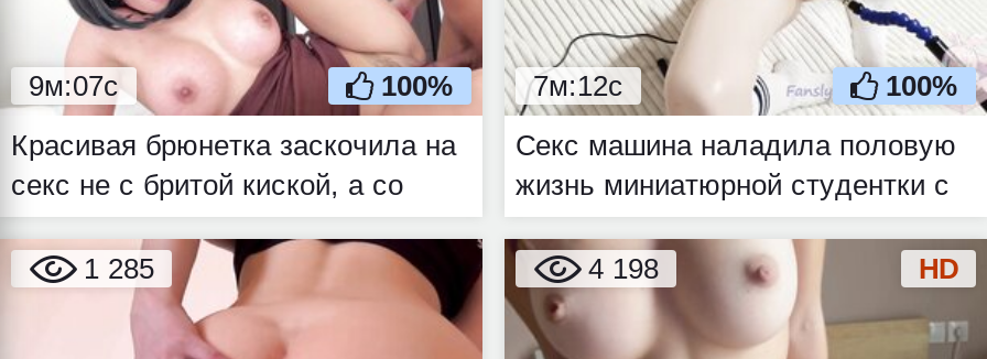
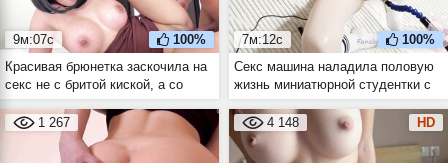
[84,252,154,285] 1 285 -> [38,115,70,130] 1 267
[588,252,659,285] 4 198 -> [267,115,299,130] 4 148

